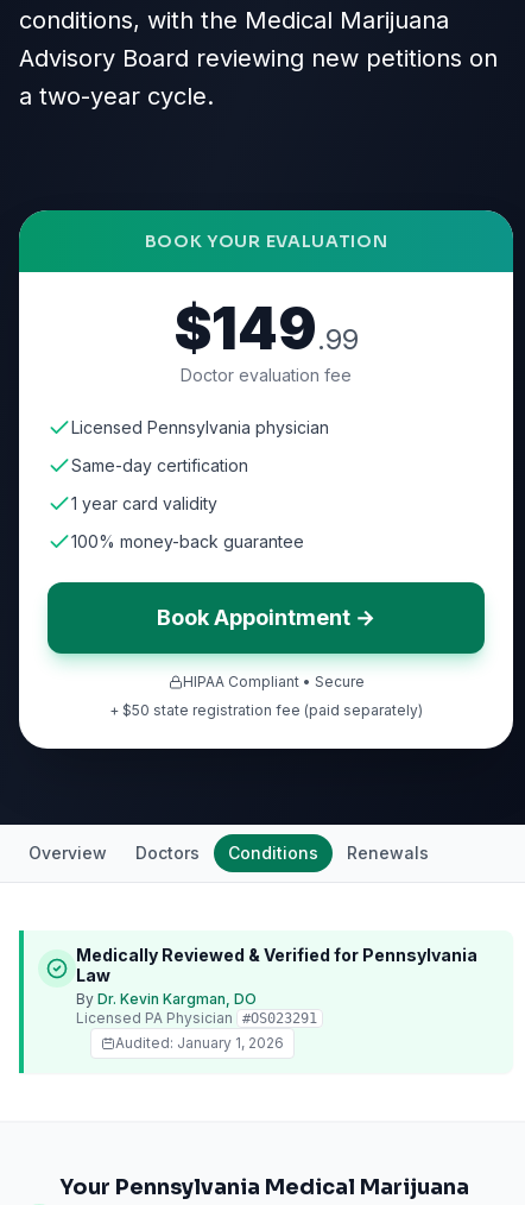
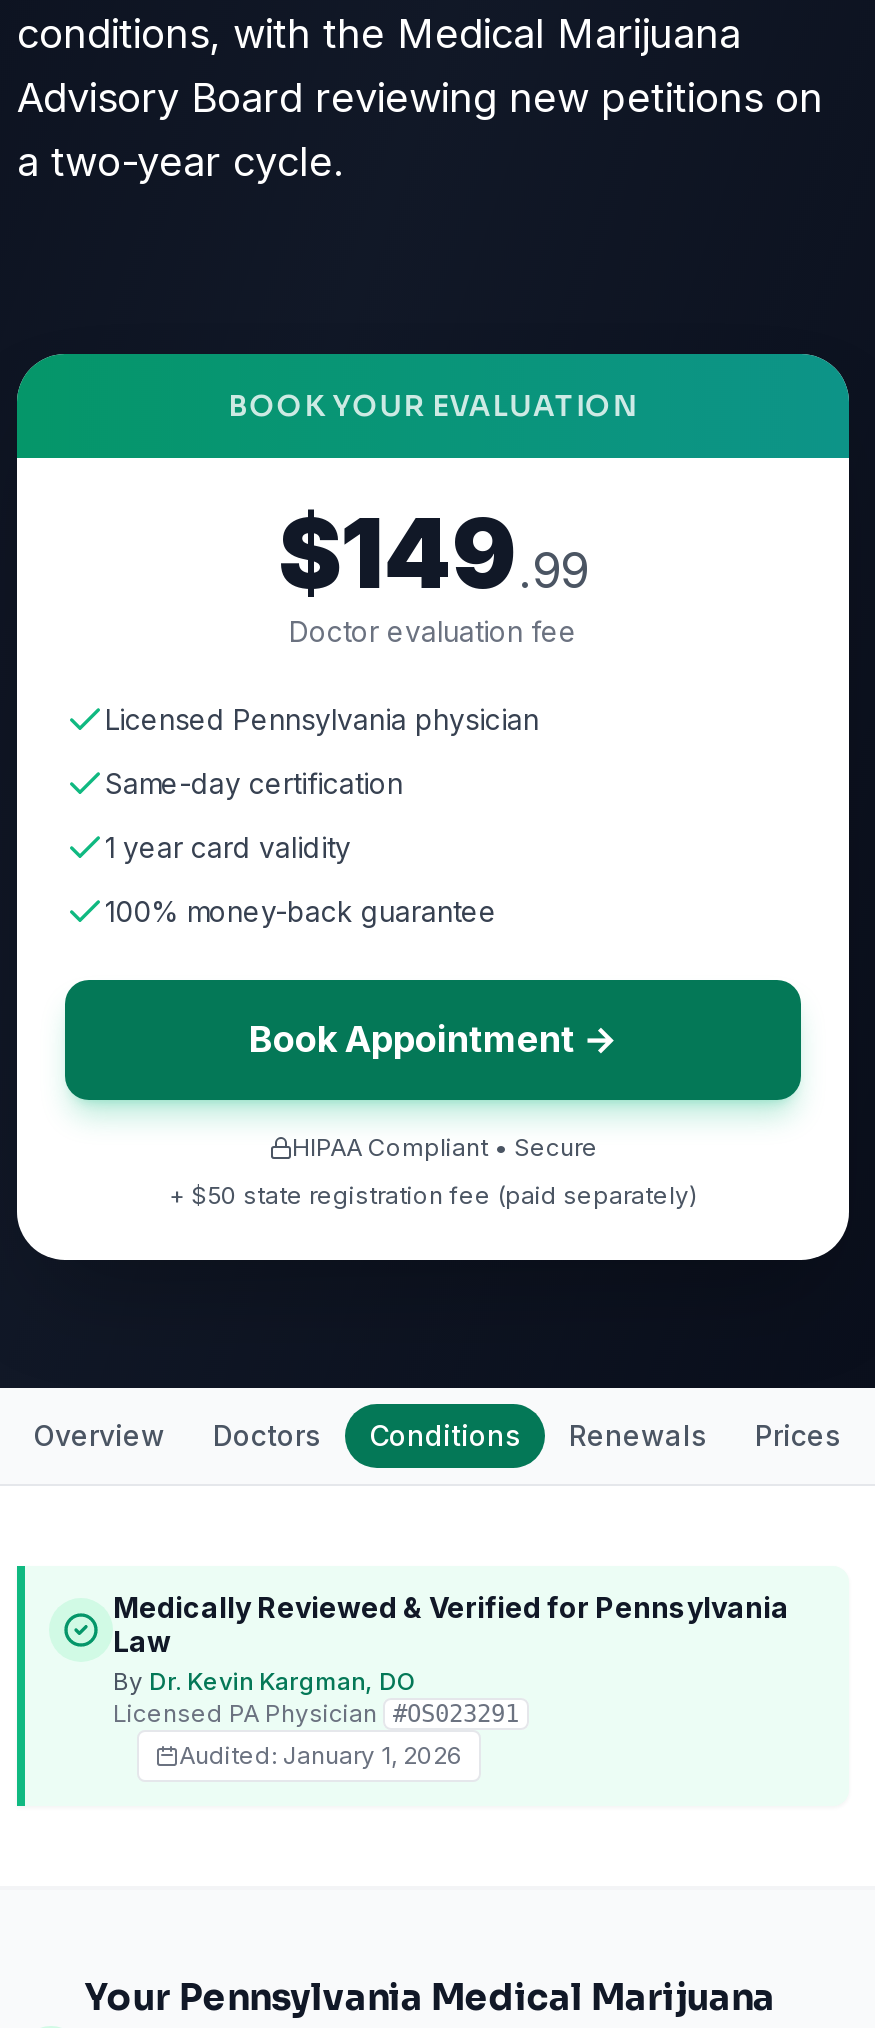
none -> [755,1418,841,1452] Prices

